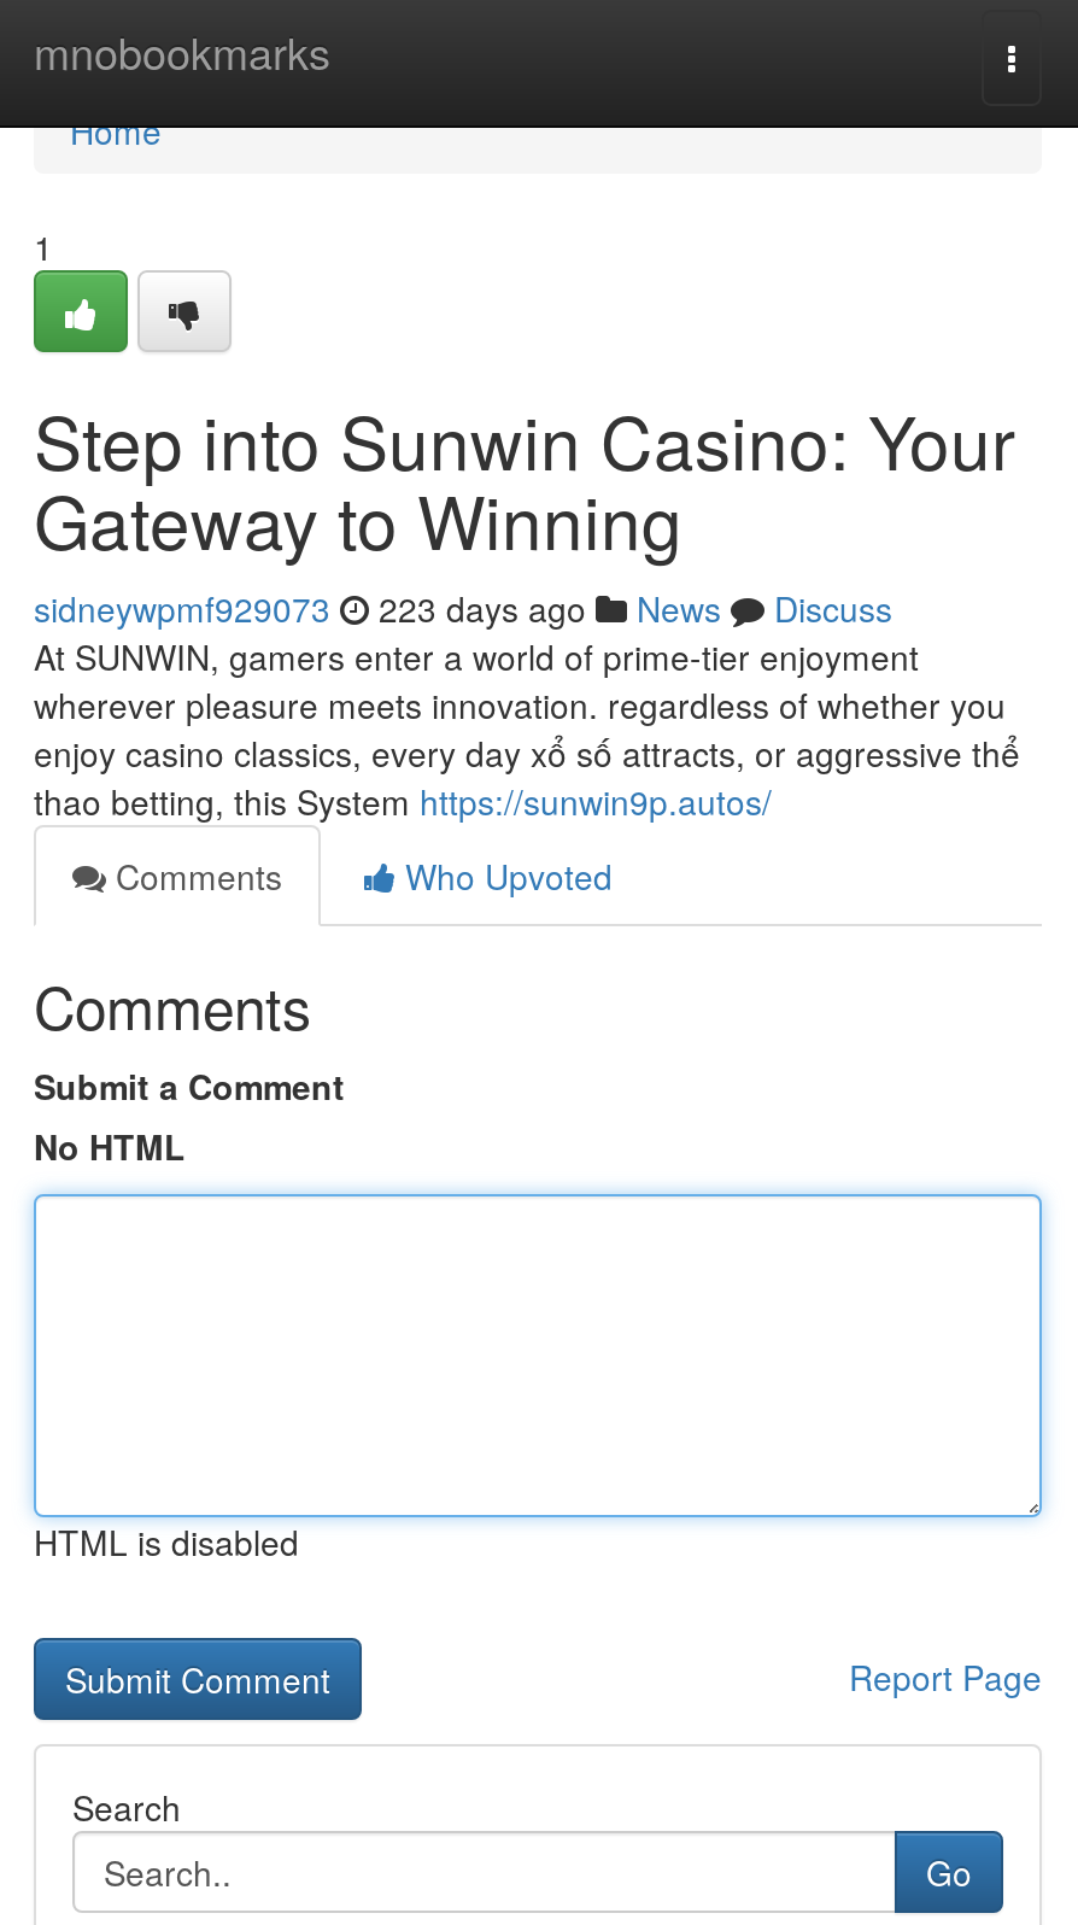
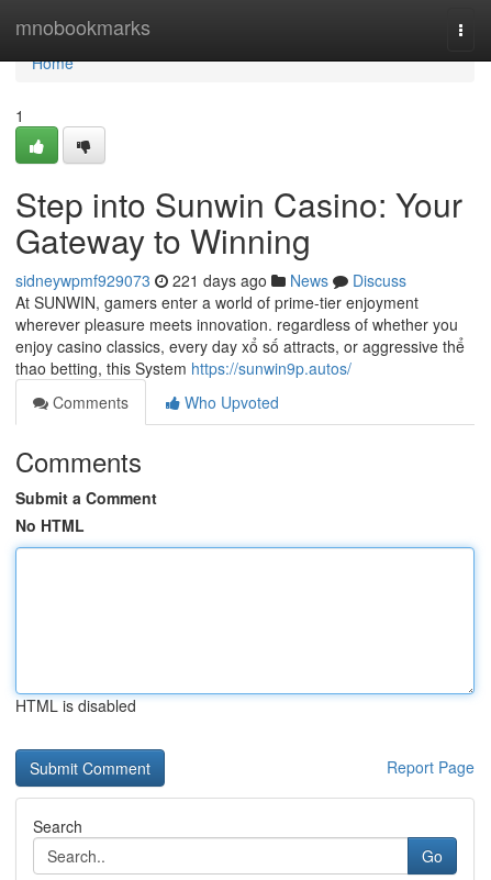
[34,584,892,632] sidneywpmf929073 223 days ago News Discuss -> [15,269,406,291] sidneywpmf929073 221 days ago News Discuss

